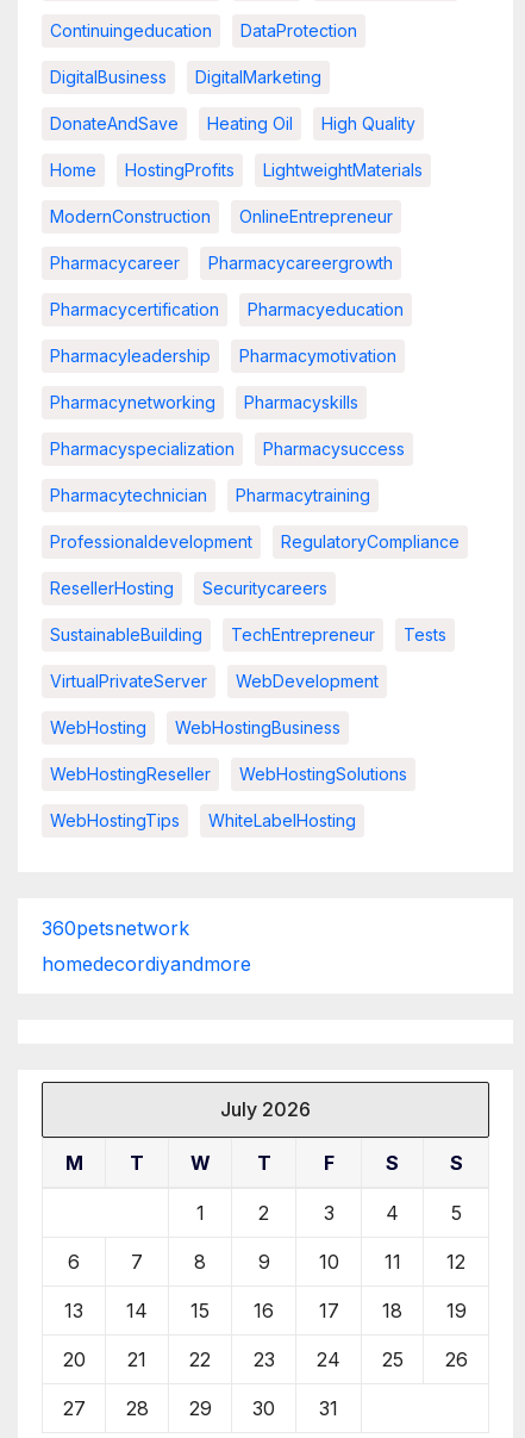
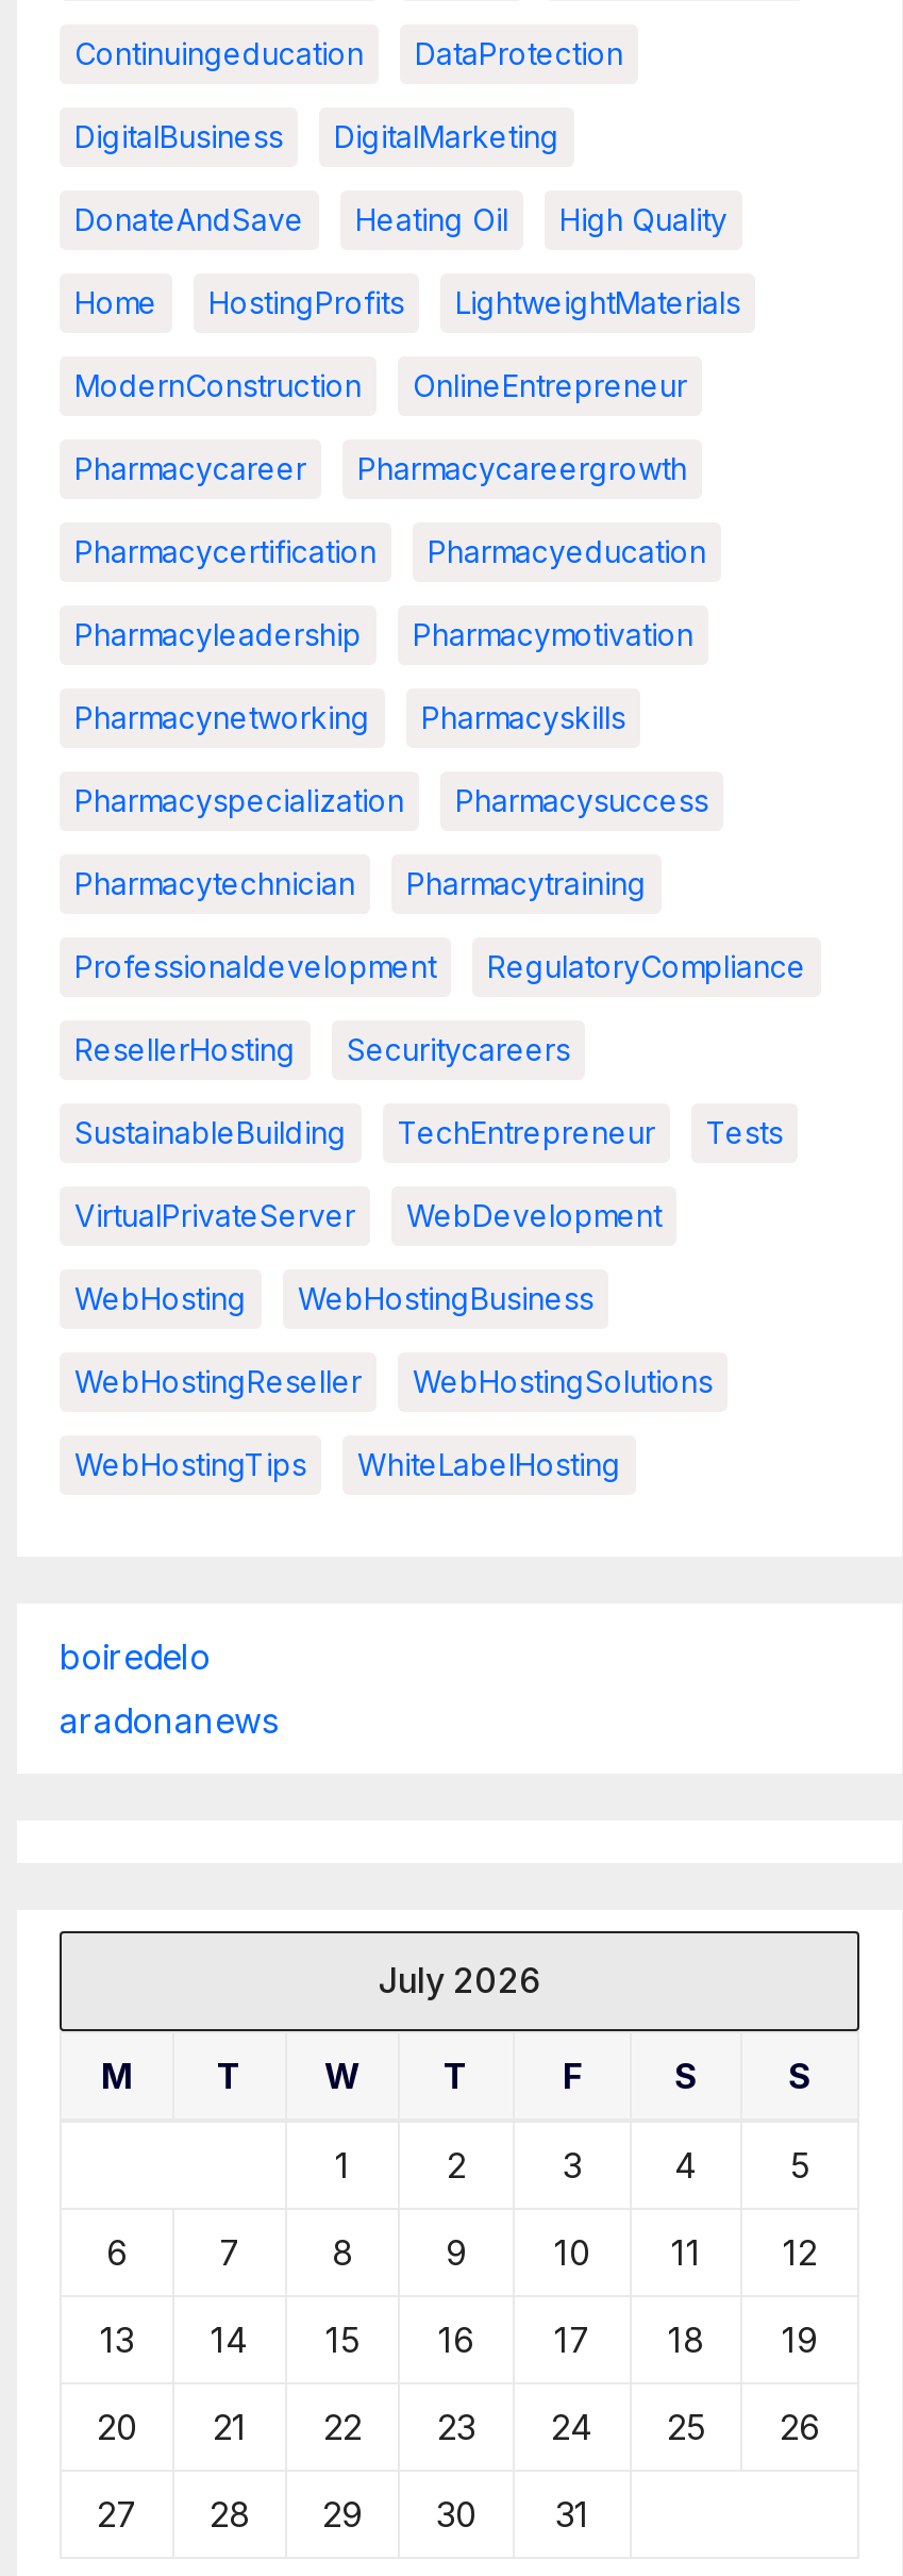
[42,916,189,940] 360petsnetwork -> [60,1636,211,1679] boiredelo
[42,952,251,976] homedecordiyandmore -> [60,1700,279,1743] aradonanews

